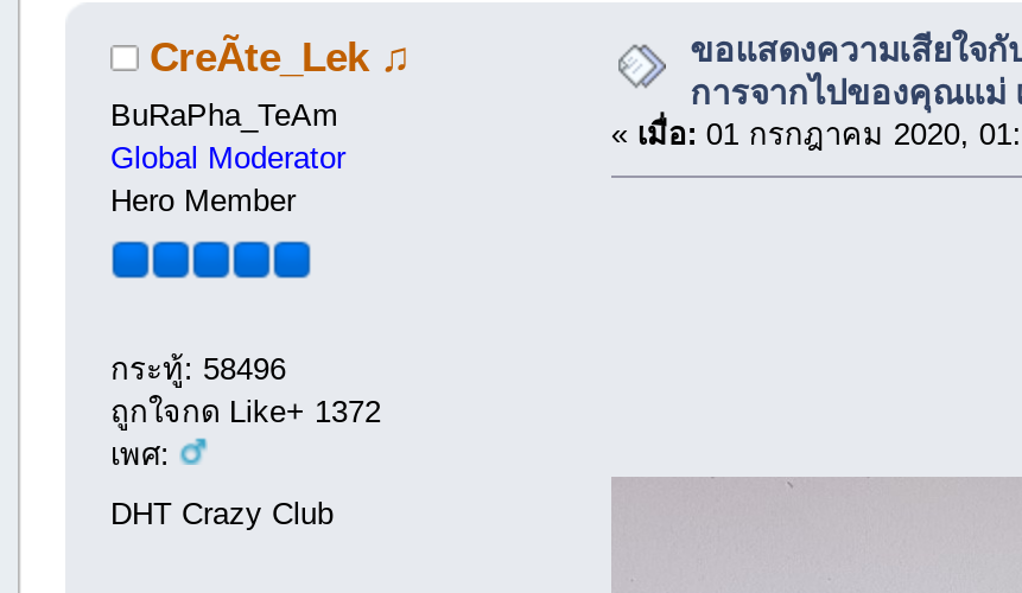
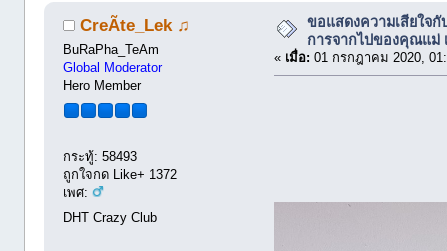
[110,351,286,387] กระทู้: 58496 -> [63,149,137,164] กระทู้: 58493

